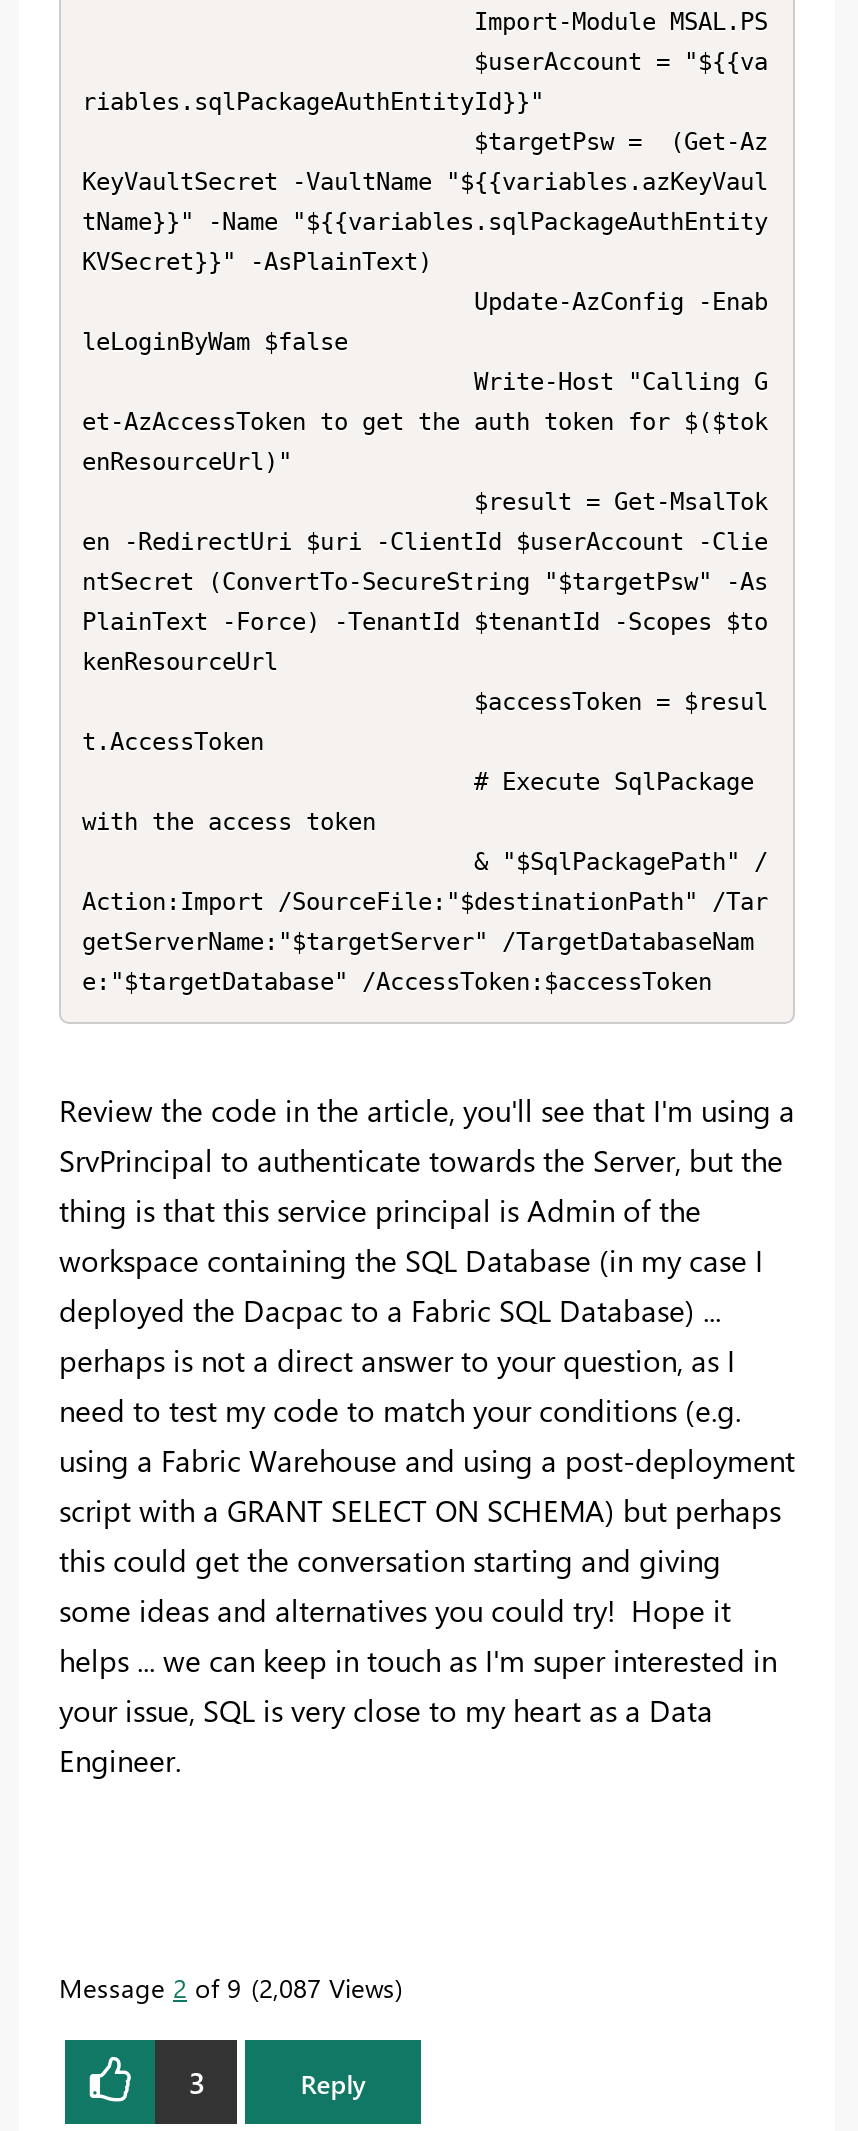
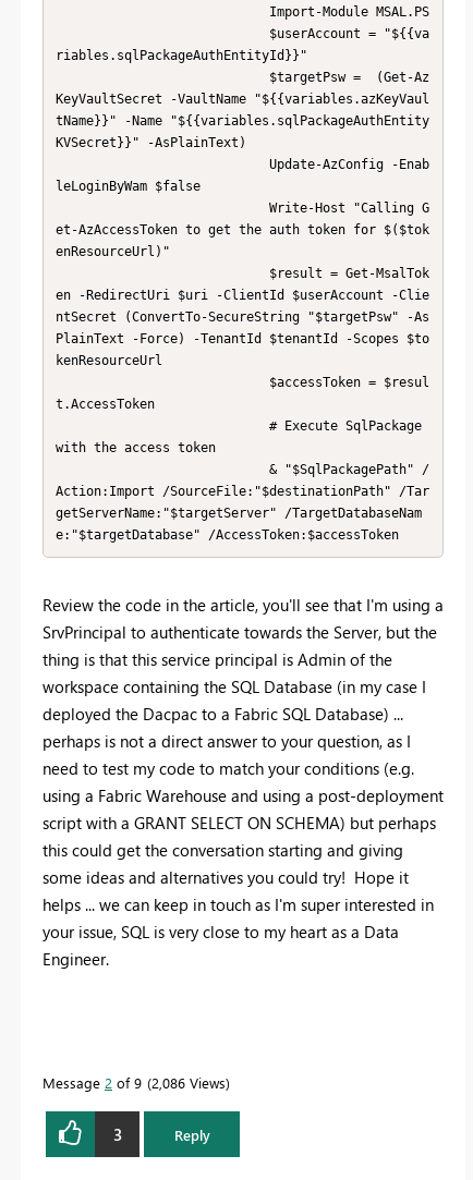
[59,1970,395,2004] Message 2 of 9 2,087 Views -> [43,1073,226,1092] Message 2 of 9 2,086 Views

